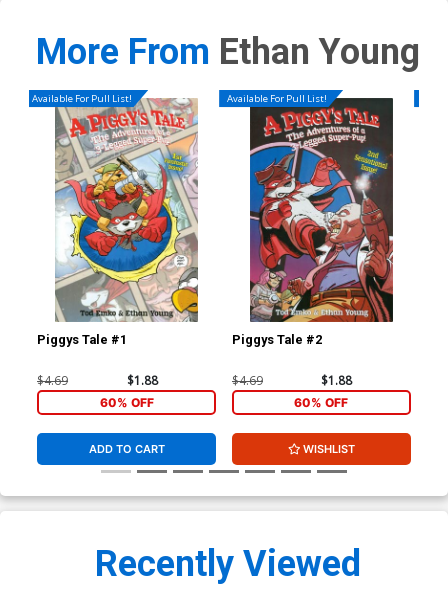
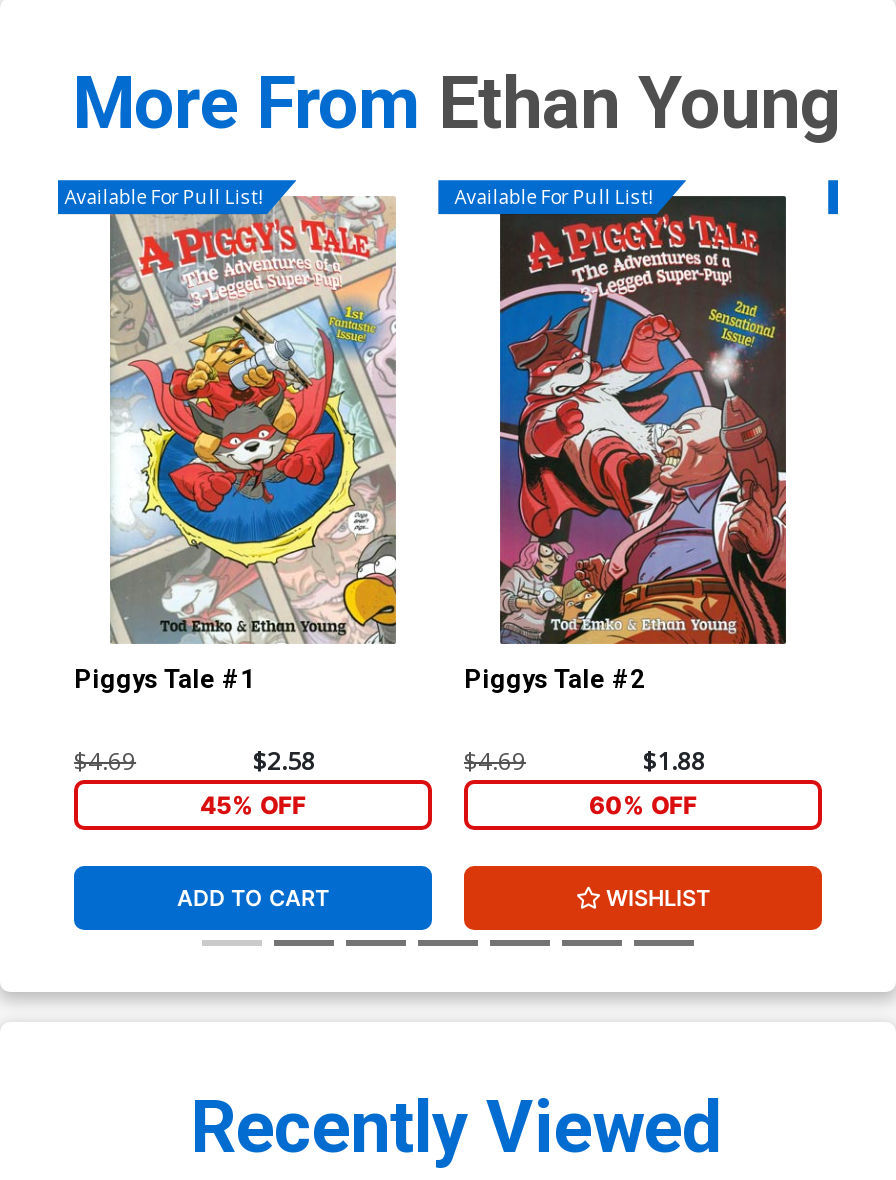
[126,372,157,389] $1.88 -> [253,745,315,779] $2.58
[99,395,153,410] 60% OFF -> [200,790,306,820] 45% OFF

